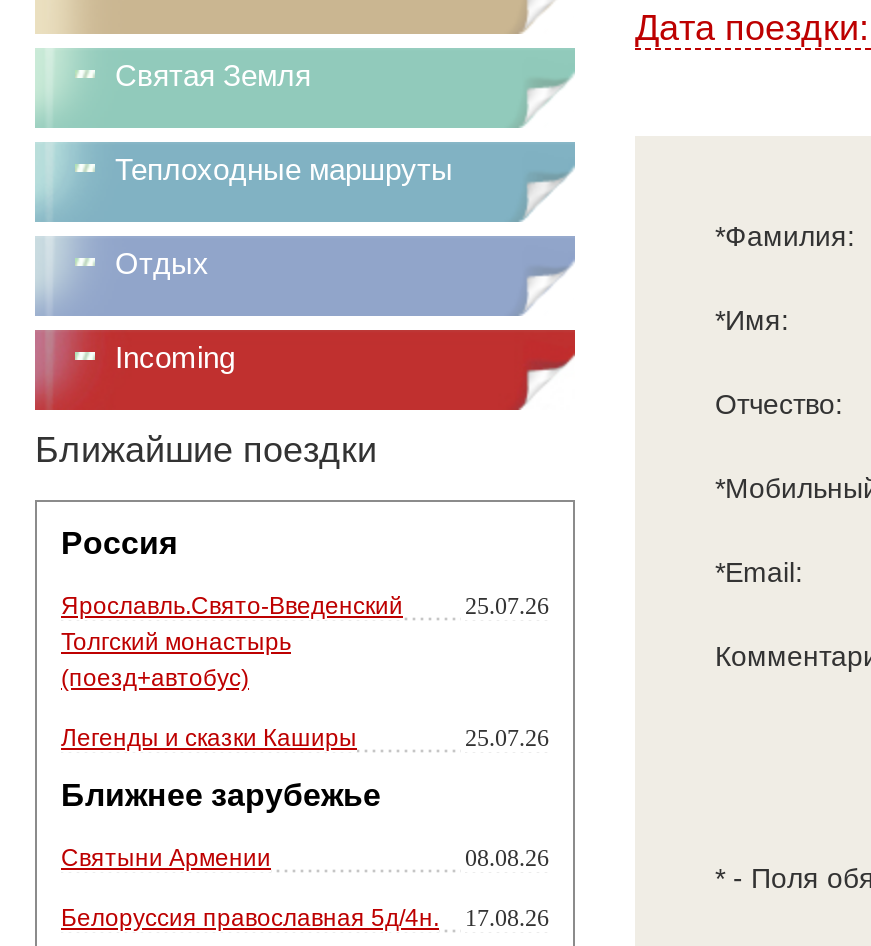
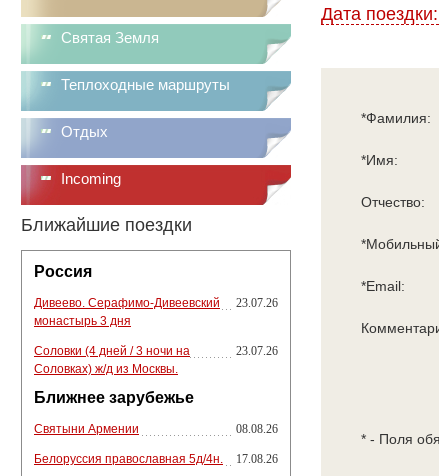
[61,592,403,692] Ярославль.Свято-Введенский | Толгский монастырь | (поезд+автобус) -> [34,296,220,328] Дивеево. Серафимо-Дивеевский | монастырь 3 дня
[465,592,549,620] 25.07.26 -> [34,296,278,376] 23.07.26 | Соловки (4 дней / 3 ночи на | Соловках) ж/д из Москвы.
[61,724,549,752] Легенды и сказки Каширы | 25.07.26 -> [236,344,278,358] 23.07.26

